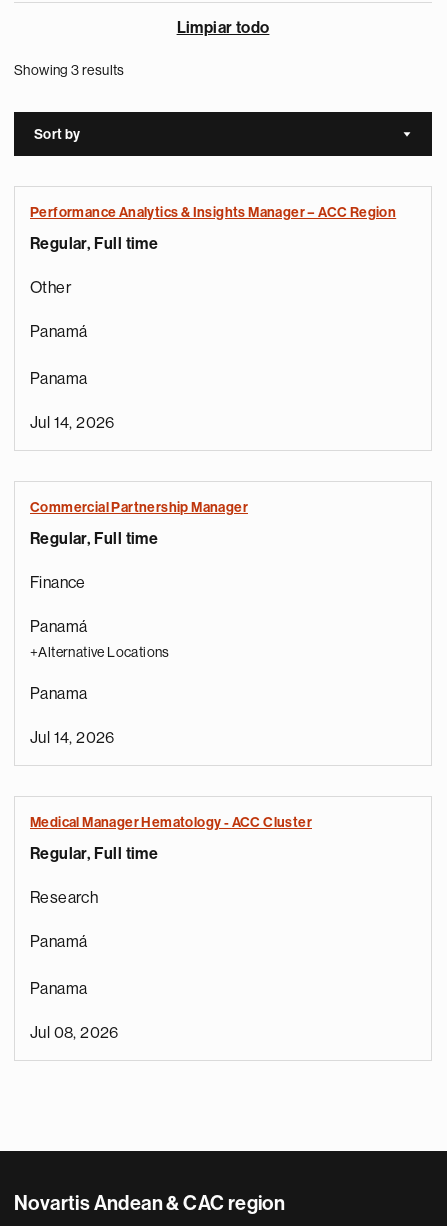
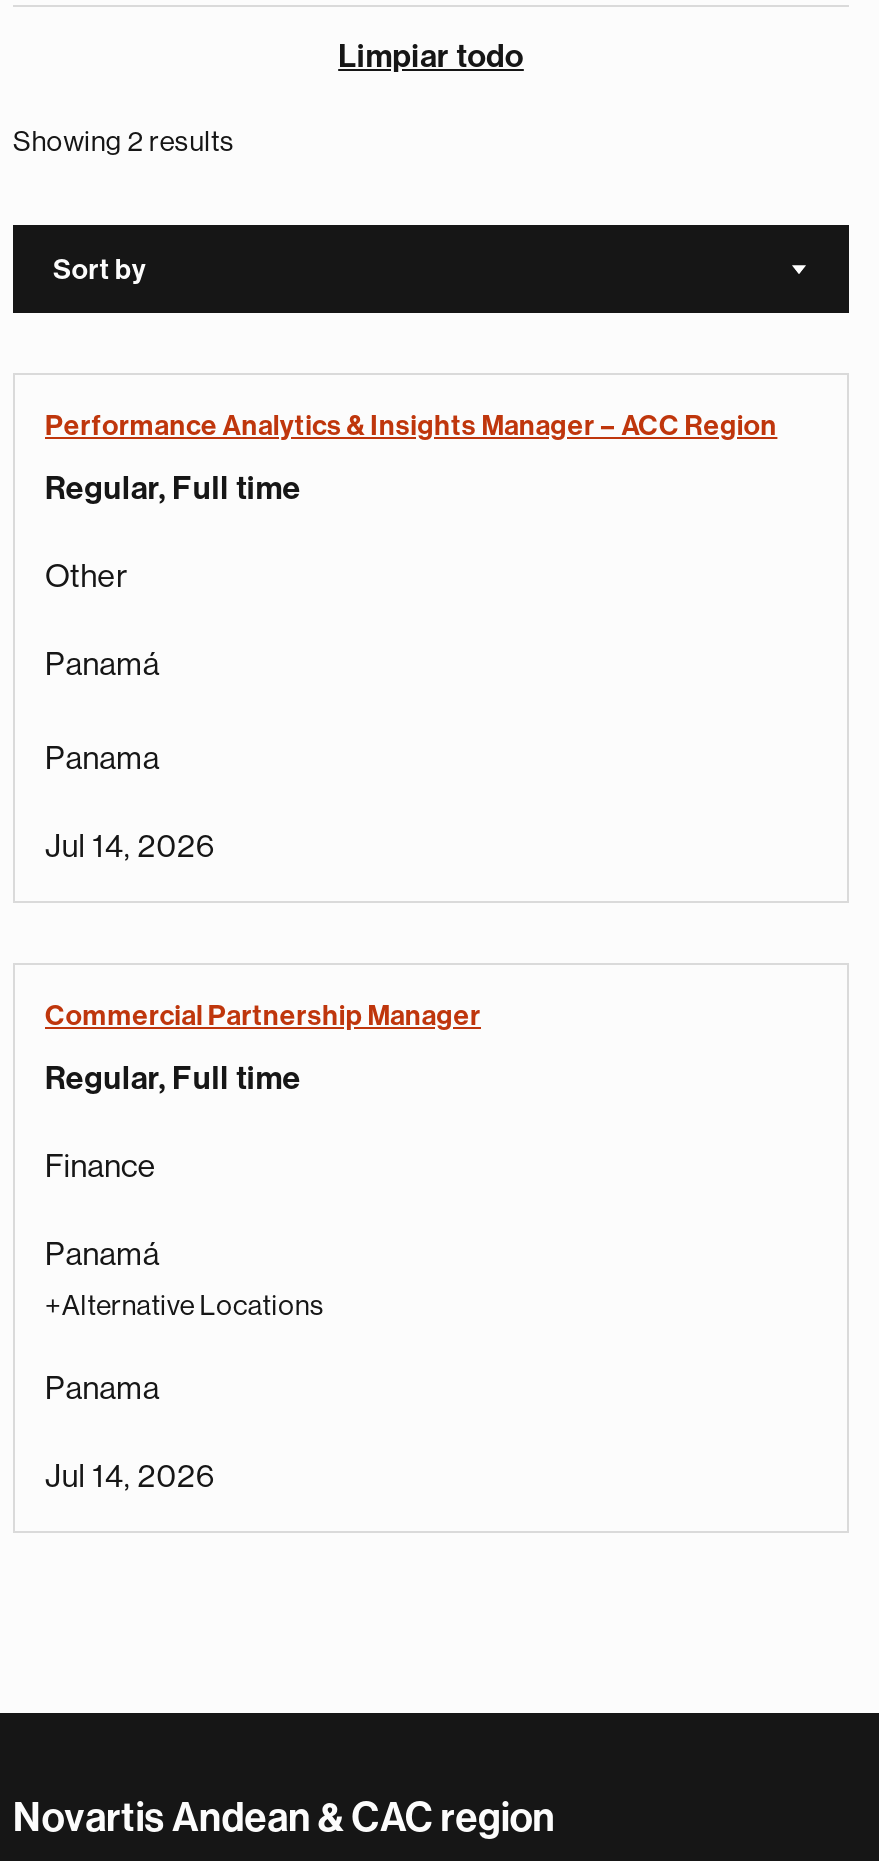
[14,63,125,77] Showing 3 results -> [13,127,235,155] Showing 2 results
[30,815,312,1041] Medical Manager Hematology - ACC Cluster | Regular, Full time | Research | Panamá | Panama | Jul 08, 2026 -> none

